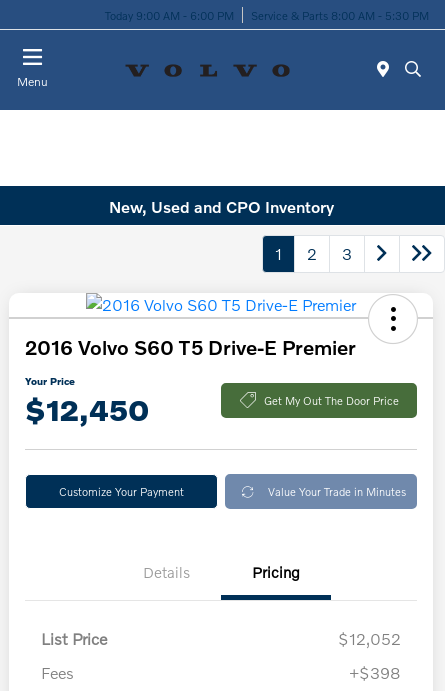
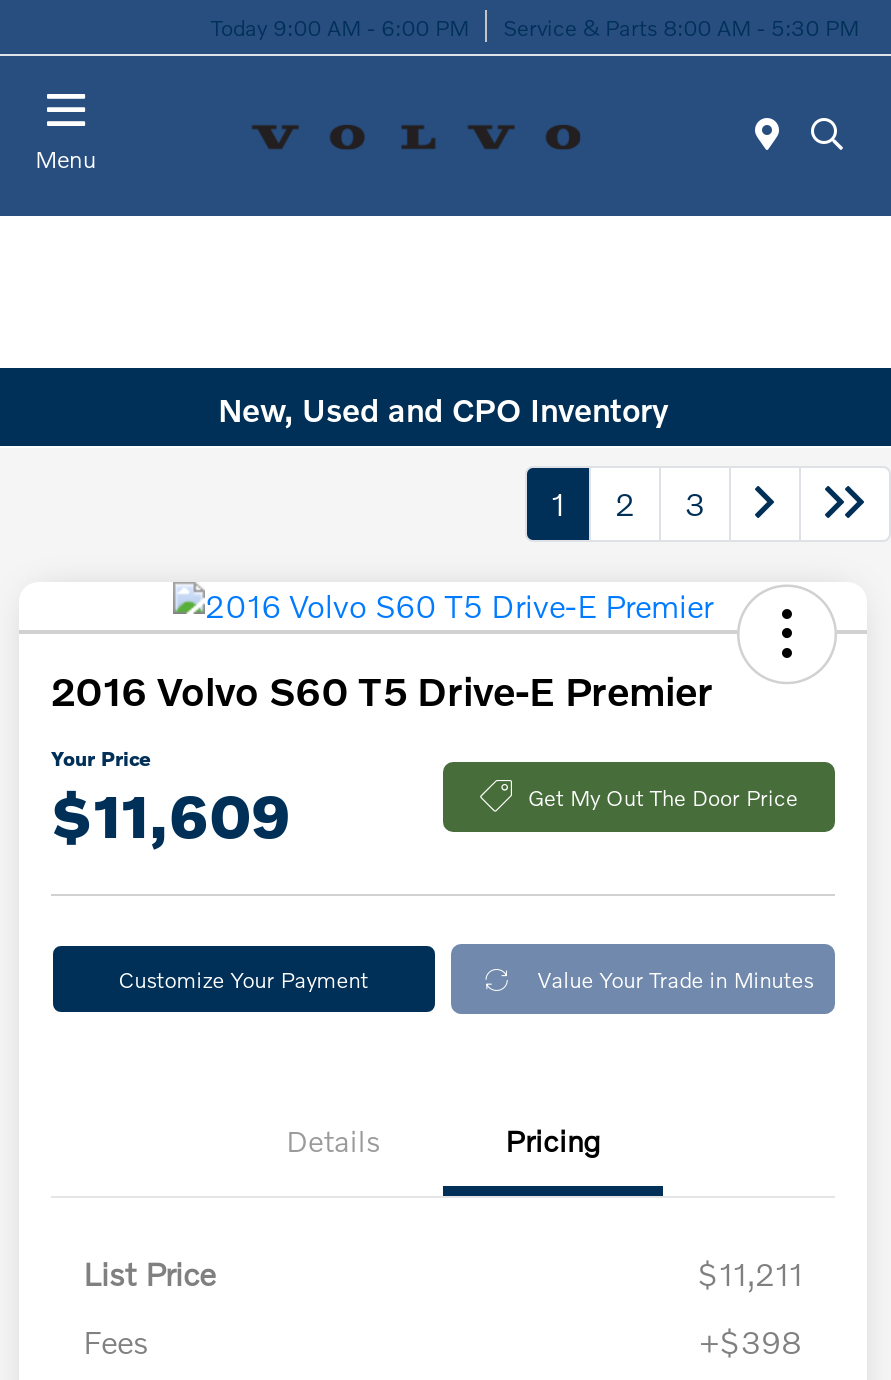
[25,392,149,427] $12,450 -> [51,780,291,850] $11,609
[338,629,401,648] $12,052 -> [697,1254,803,1292] $11,211

